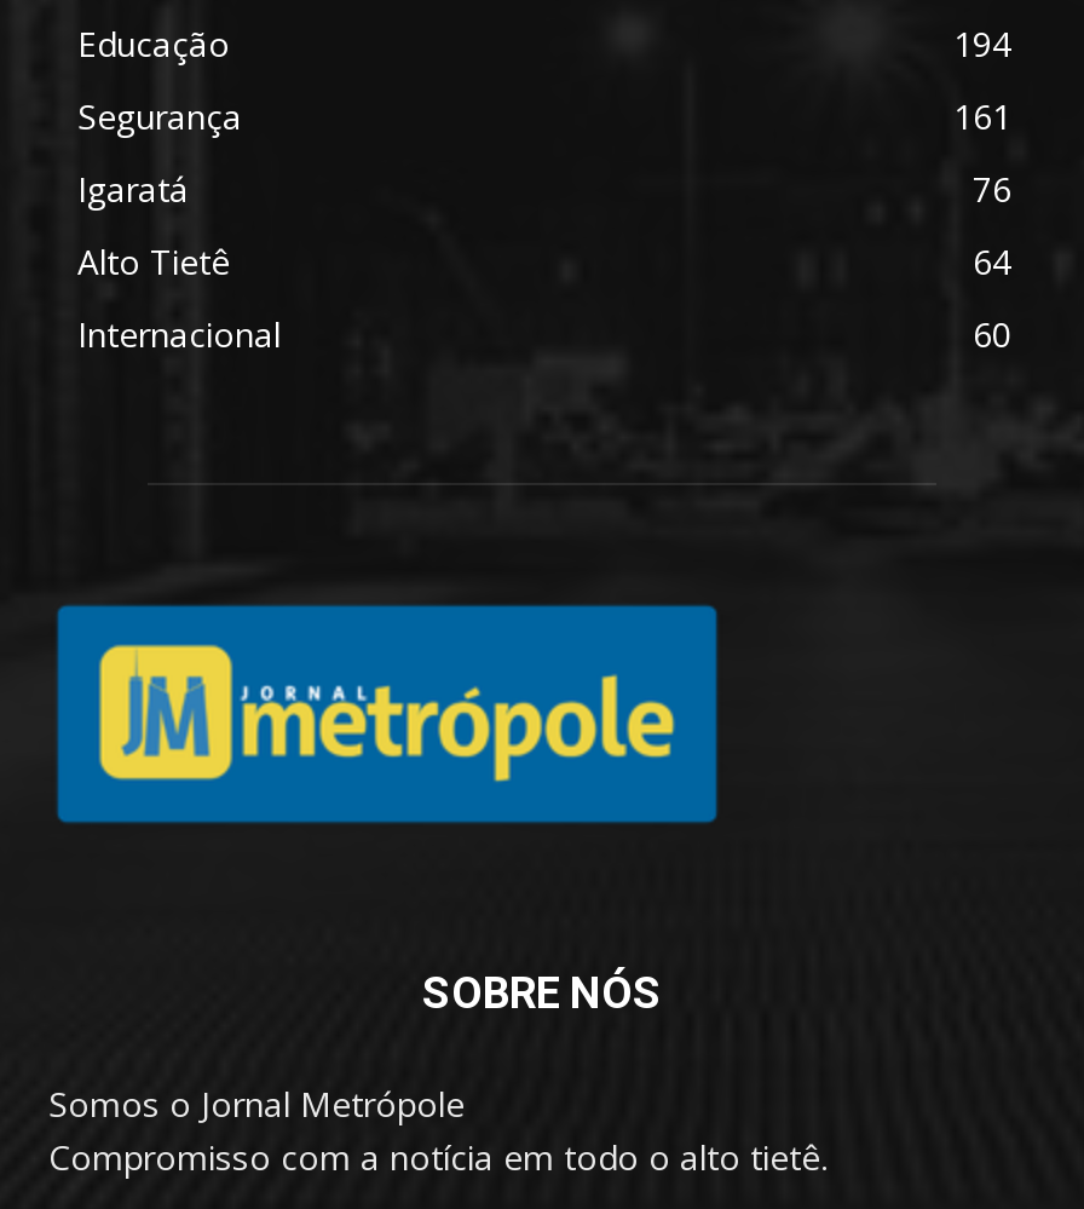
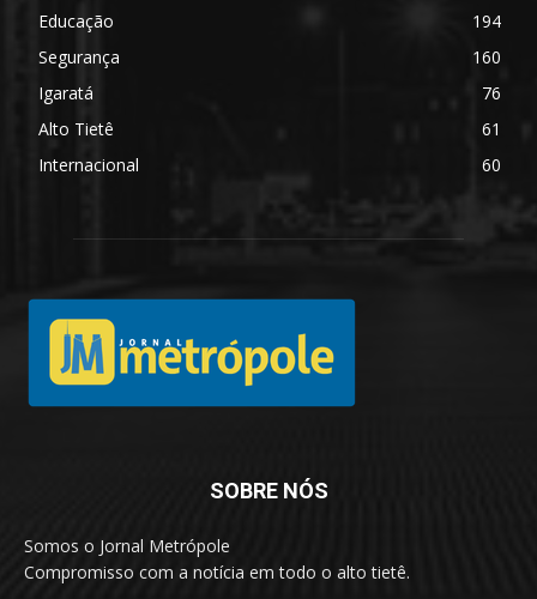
[953,92,1011,138] 161 -> [472,46,501,69] 160
[973,238,1011,284] 64 -> [482,118,501,140] 61

